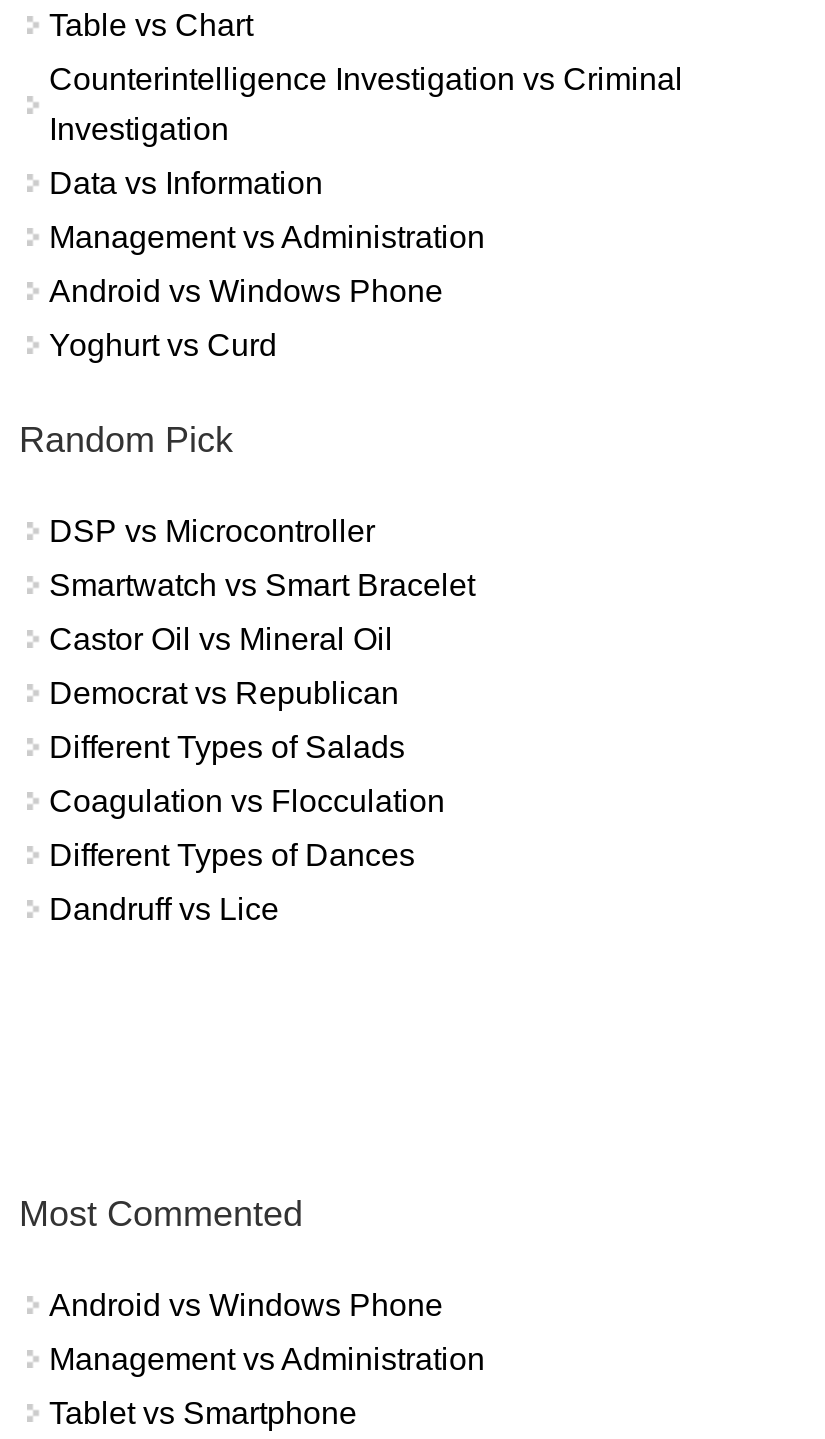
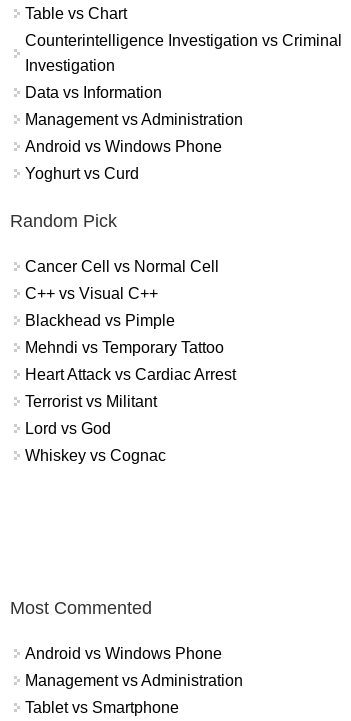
[49,514,375,548] DSP vs Microcontroller -> [25,258,219,275] Cancer Cell vs Normal Cell
[49,568,475,602] Smartwatch vs Smart Bracelet -> [25,285,158,302] C++ vs Visual C++
[49,622,393,656] Castor Oil vs Mineral Oil -> [25,312,175,329] Blackhead vs Pimple
[49,676,399,710] Democrat vs Republican -> [25,339,224,356] Mehndi vs Temporary Tattoo
[49,730,405,764] Different Types of Salads -> [25,366,236,383] Heart Attack vs Cardiac Arrest
[49,784,445,818] Coagulation vs Flocculation -> [25,393,157,410] Terrorist vs Militant
[49,838,415,872] Different Types of Dances -> [25,420,111,437] Lord vs God
[49,892,279,926] Dandruff vs Lice -> [25,447,166,464] Whiskey vs Cognac

